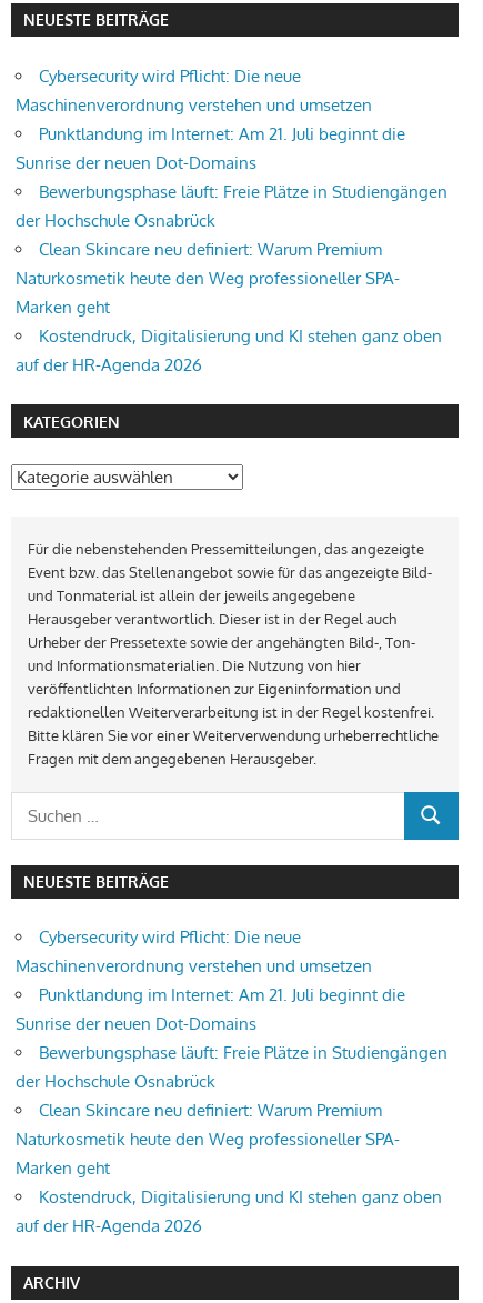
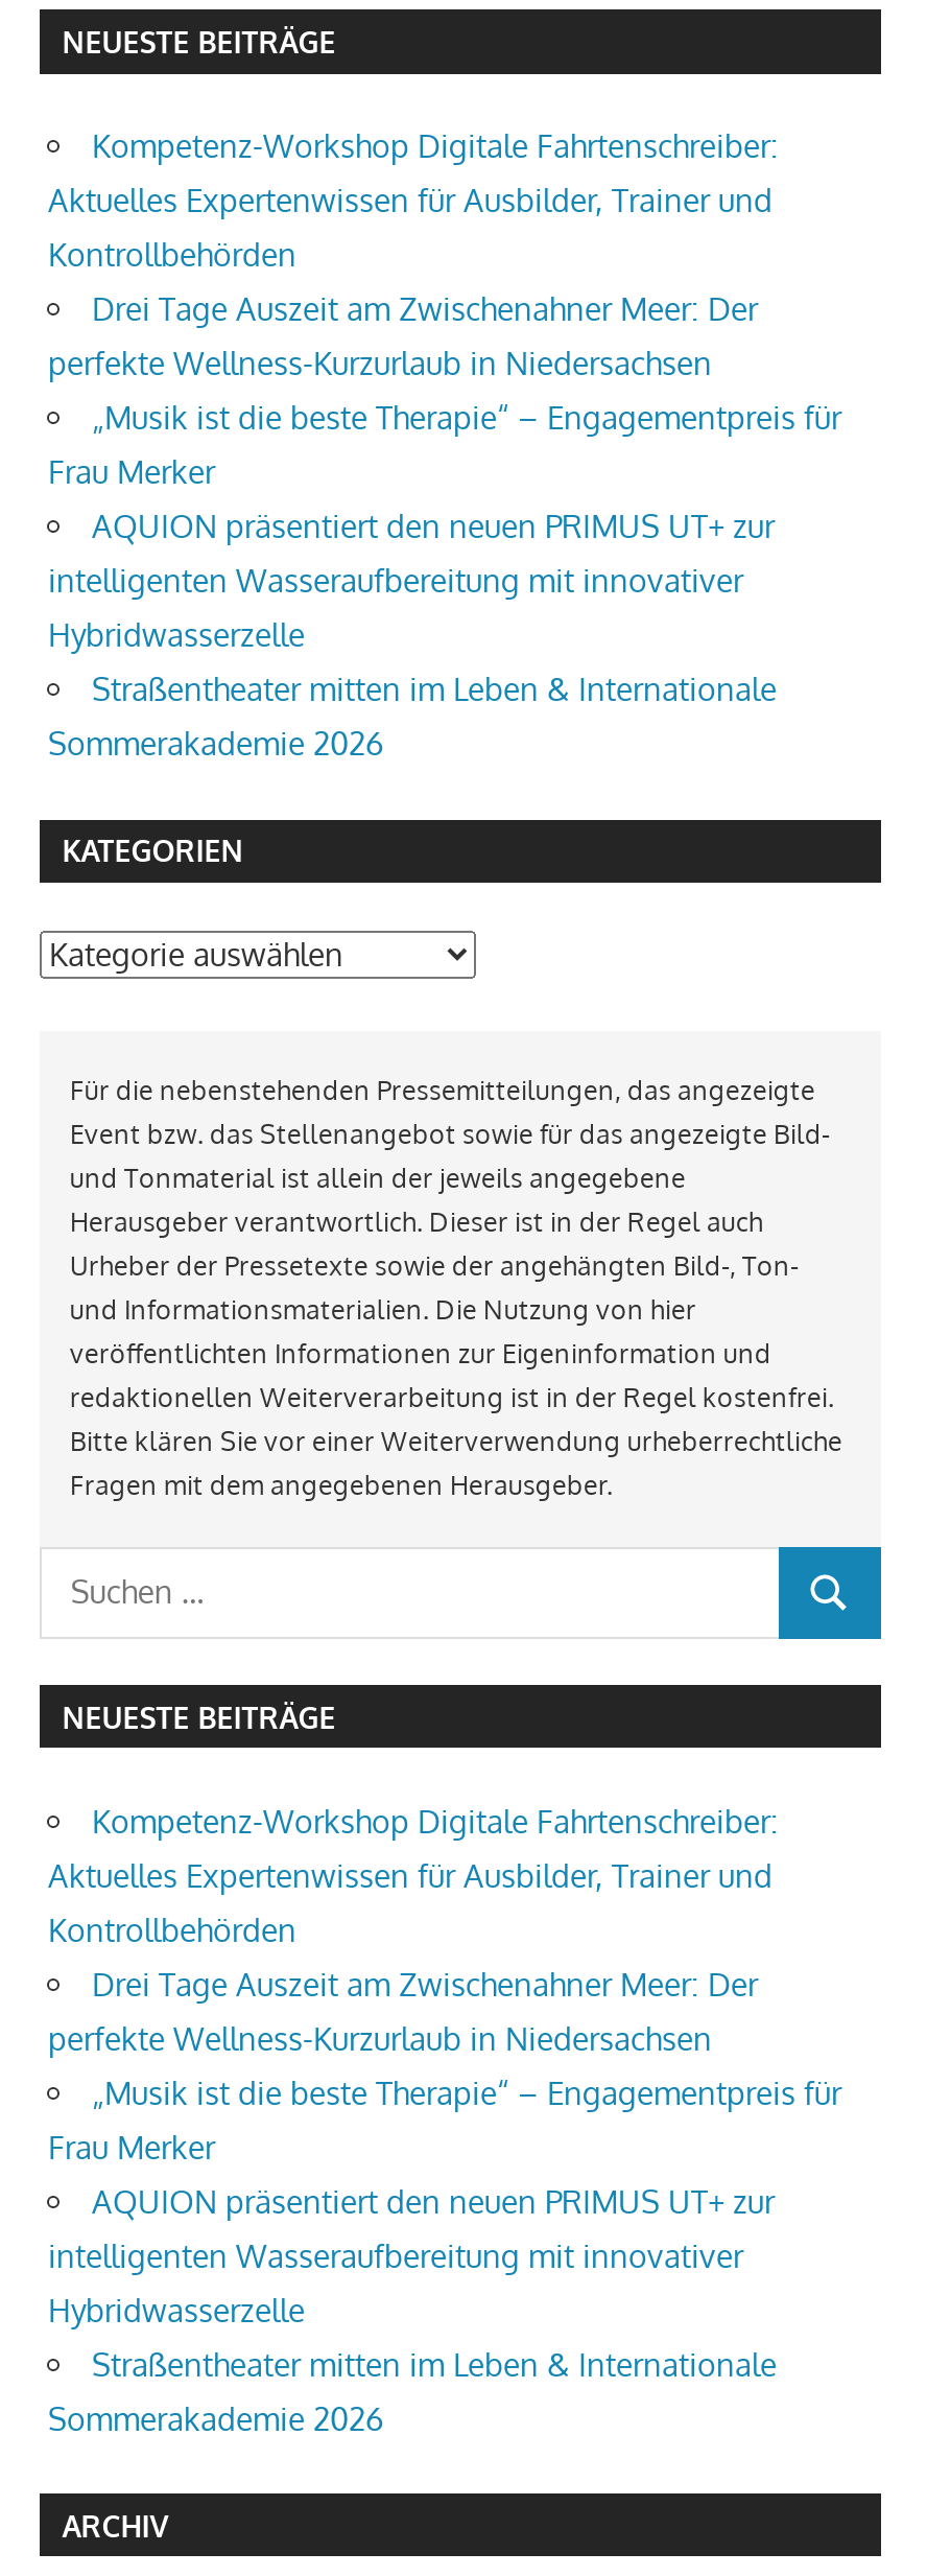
[16,65,447,375] Cybersecurity wird Pflicht: Die neue | Maschinenverordnung verstehen und umsetzen | Punktlandung im Internet: Am 21. Juli beginnt die | Sunrise der neuen Dot-Domains | Bewerbungsphase läuft: Freie Plätze in Studiengängen | der Hochschule Osnabrück | Clean Skincare neu definiert: Warum Premium | Naturkosmetik heute den Weg professioneller SPA- | Marken geht | Kostendruck, Digitalisierung und KI stehen ganz oben | auf der HR-Agenda 2026 -> [48,126,841,764] Kompetenz-Workshop Digitale Fahrtenschreiber: | Aktuelles Expertenwissen für Ausbilder, Trainer und | Kontrollbehörden | Drei Tage Auszeit am Zwischenahner Meer: Der | perfekte Wellness-Kurzurlaub in Niedersachsen | „Musik ist die beste Therapie“ – Engagementpreis für | Frau Merker | AQUION präsentiert den neuen PRIMUS UT+ zur | intelligenten Wasseraufbereitung mit innovativer | Hybridwasserzelle | Straßentheater mitten im Leben & Internationale | Sommerakademie 2026
[16,927,447,1237] Cybersecurity wird Pflicht: Die neue | Maschinenverordnung verstehen und umsetzen | Punktlandung im Internet: Am 21. Juli beginnt die | Sunrise der neuen Dot-Domains | Bewerbungsphase läuft: Freie Plätze in Studiengängen | der Hochschule Osnabrück | Clean Skincare neu definiert: Warum Premium | Naturkosmetik heute den Weg professioneller SPA- | Marken geht | Kostendruck, Digitalisierung und KI stehen ganz oben | auf der HR-Agenda 2026 -> [48,1802,841,2439] Kompetenz-Workshop Digitale Fahrtenschreiber: | Aktuelles Expertenwissen für Ausbilder, Trainer und | Kontrollbehörden | Drei Tage Auszeit am Zwischenahner Meer: Der | perfekte Wellness-Kurzurlaub in Niedersachsen | „Musik ist die beste Therapie“ – Engagementpreis für | Frau Merker | AQUION präsentiert den neuen PRIMUS UT+ zur | intelligenten Wasseraufbereitung mit innovativer | Hybridwasserzelle | Straßentheater mitten im Leben & Internationale | Sommerakademie 2026

